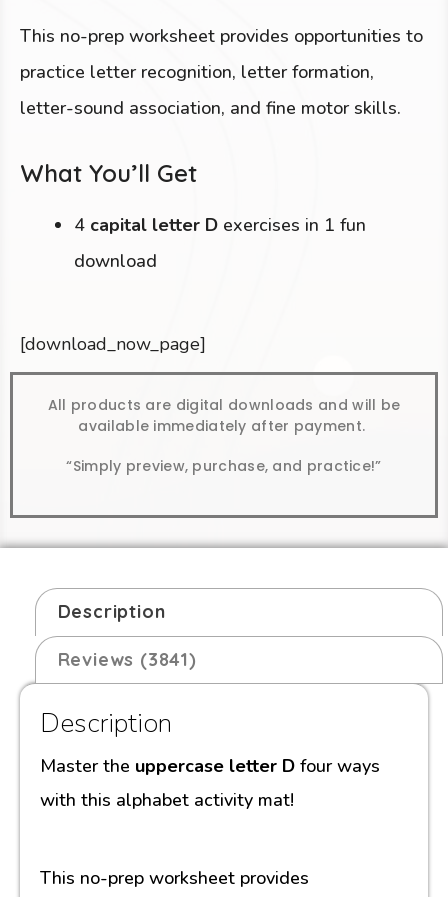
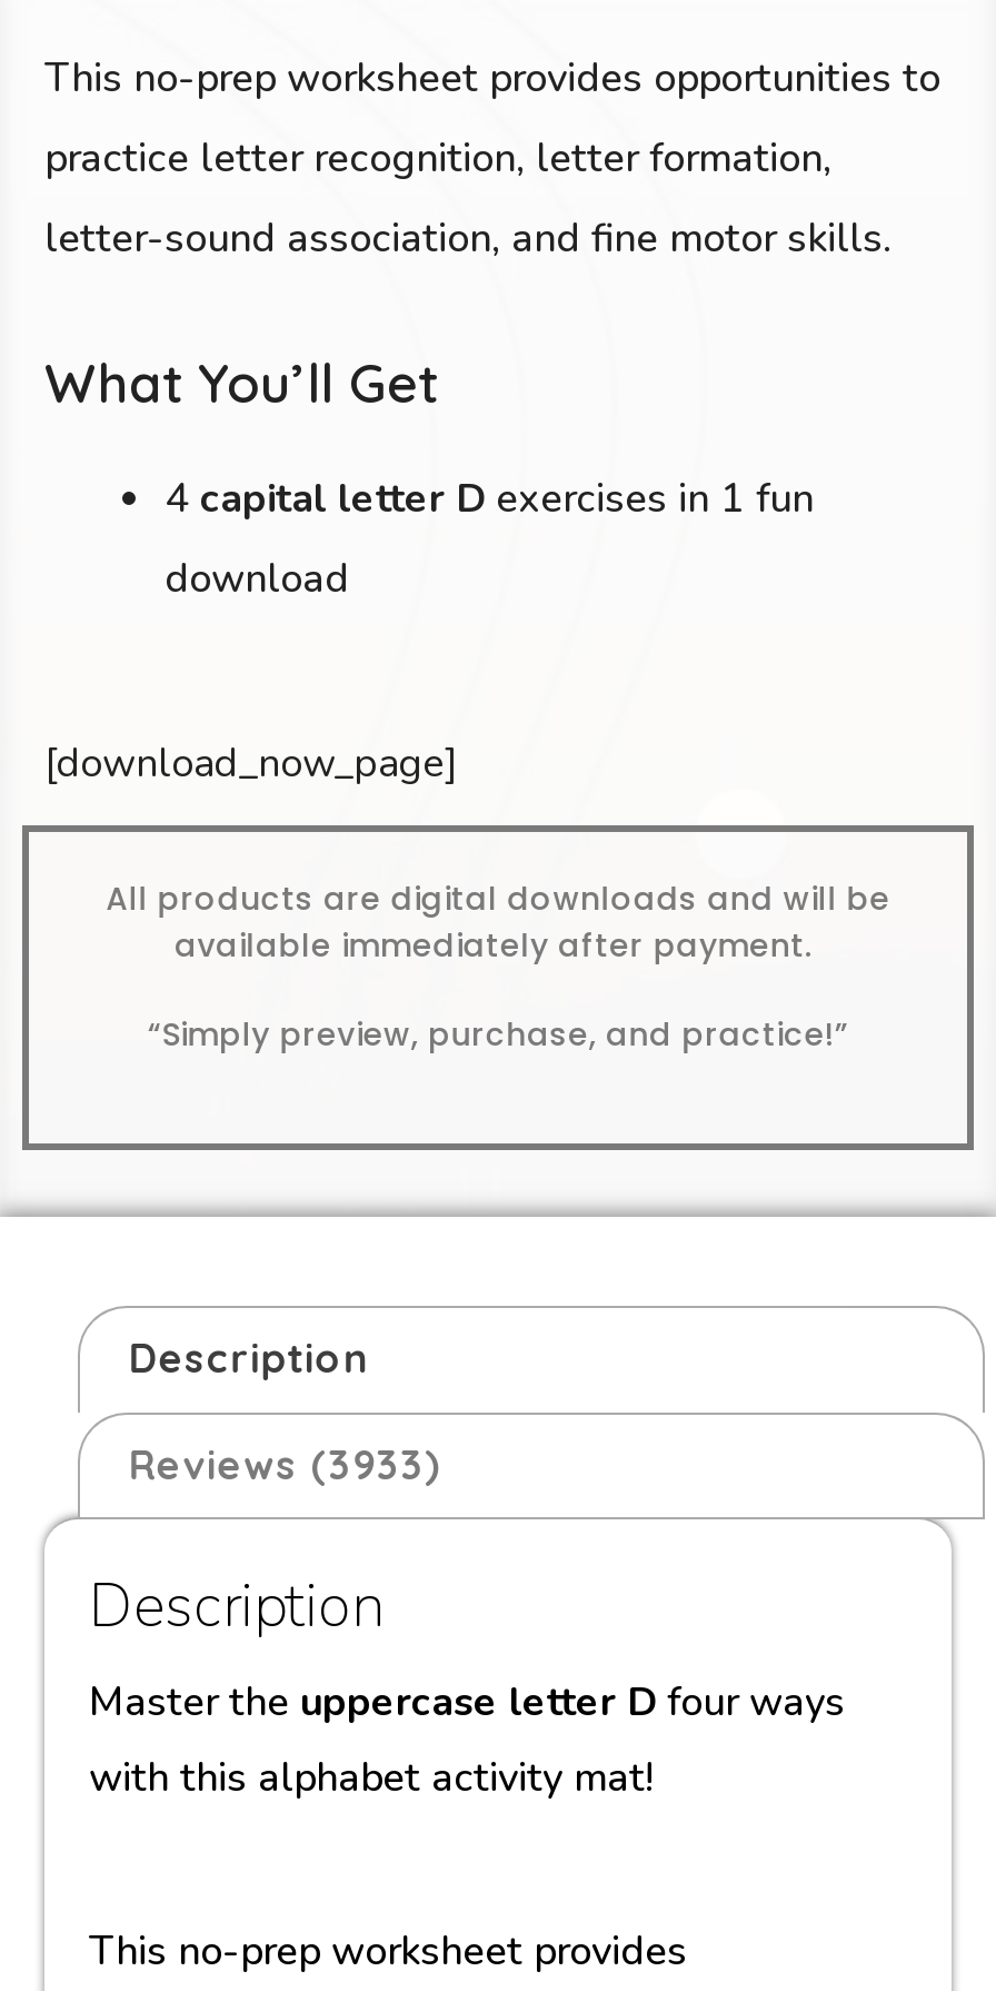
[58,648,197,671] Reviews (3841) -> [128,1439,442,1490] Reviews (3933)

